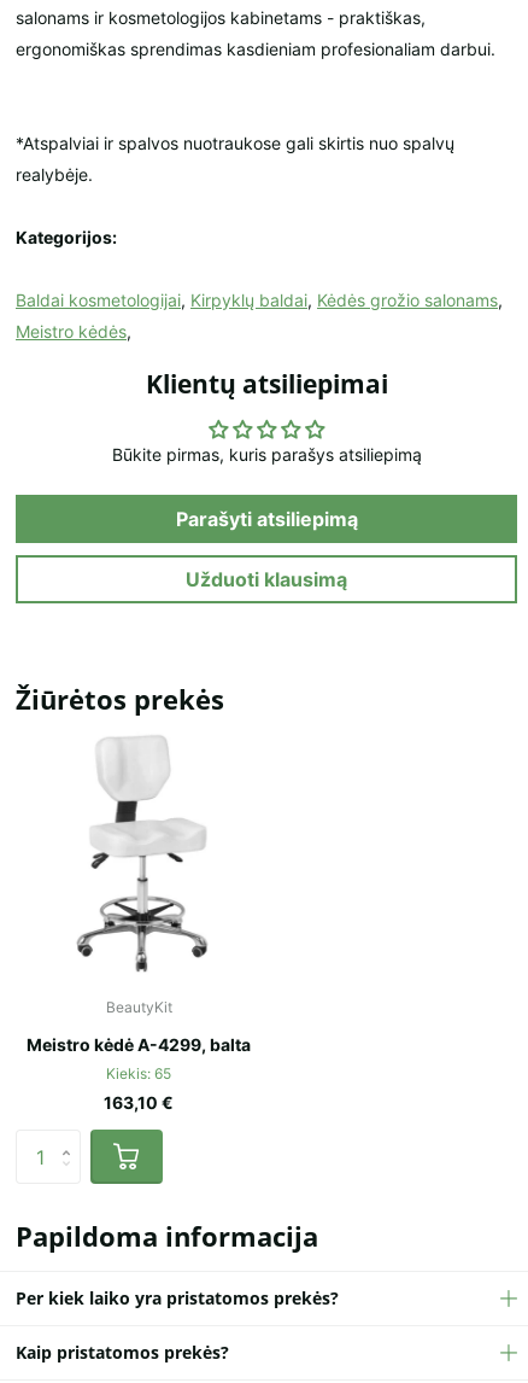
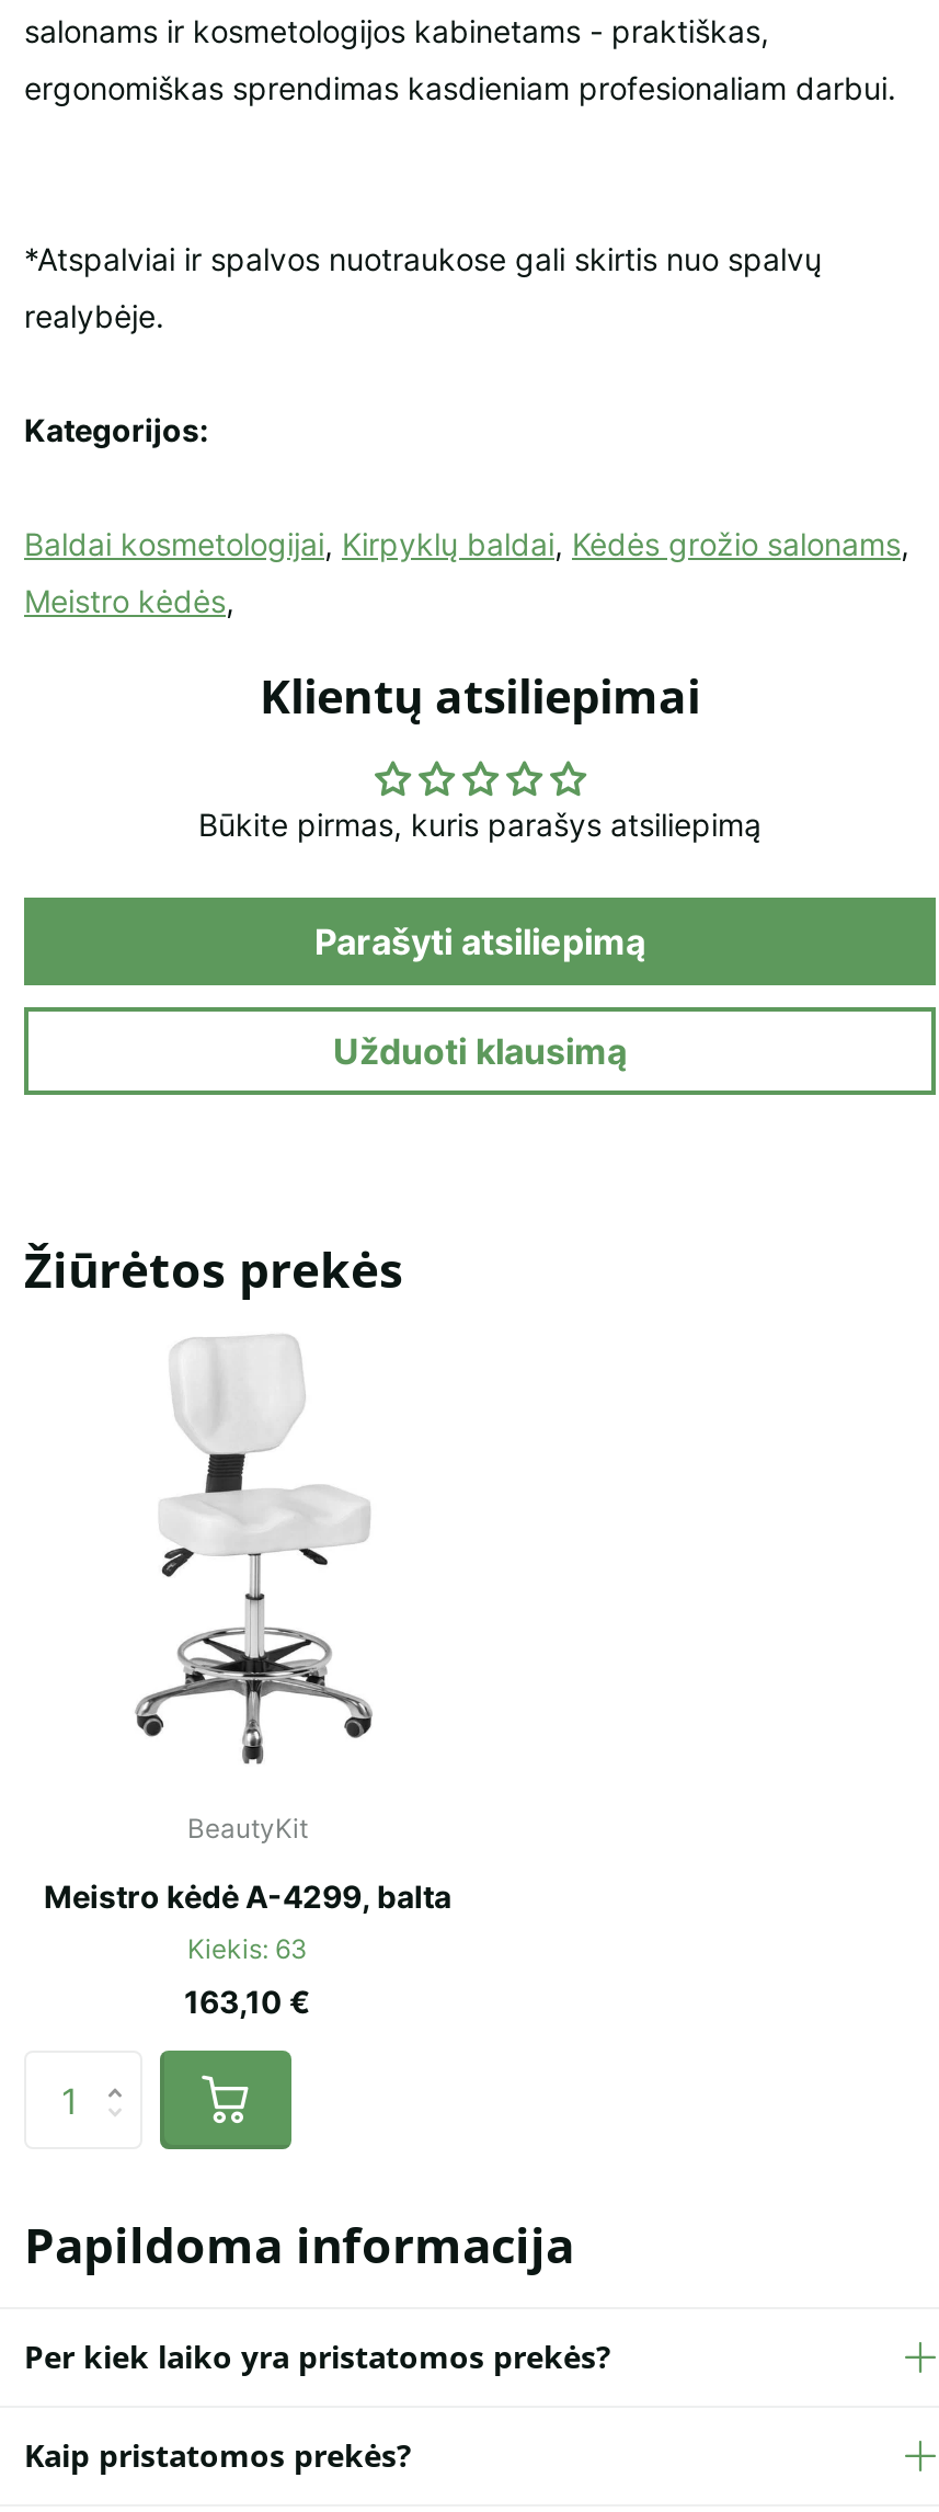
[106,1065,171,1083] Kiekis: 65 -> [187,1933,308,1966] Kiekis: 63

